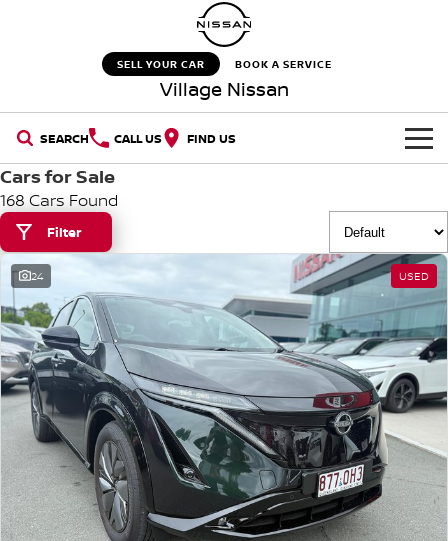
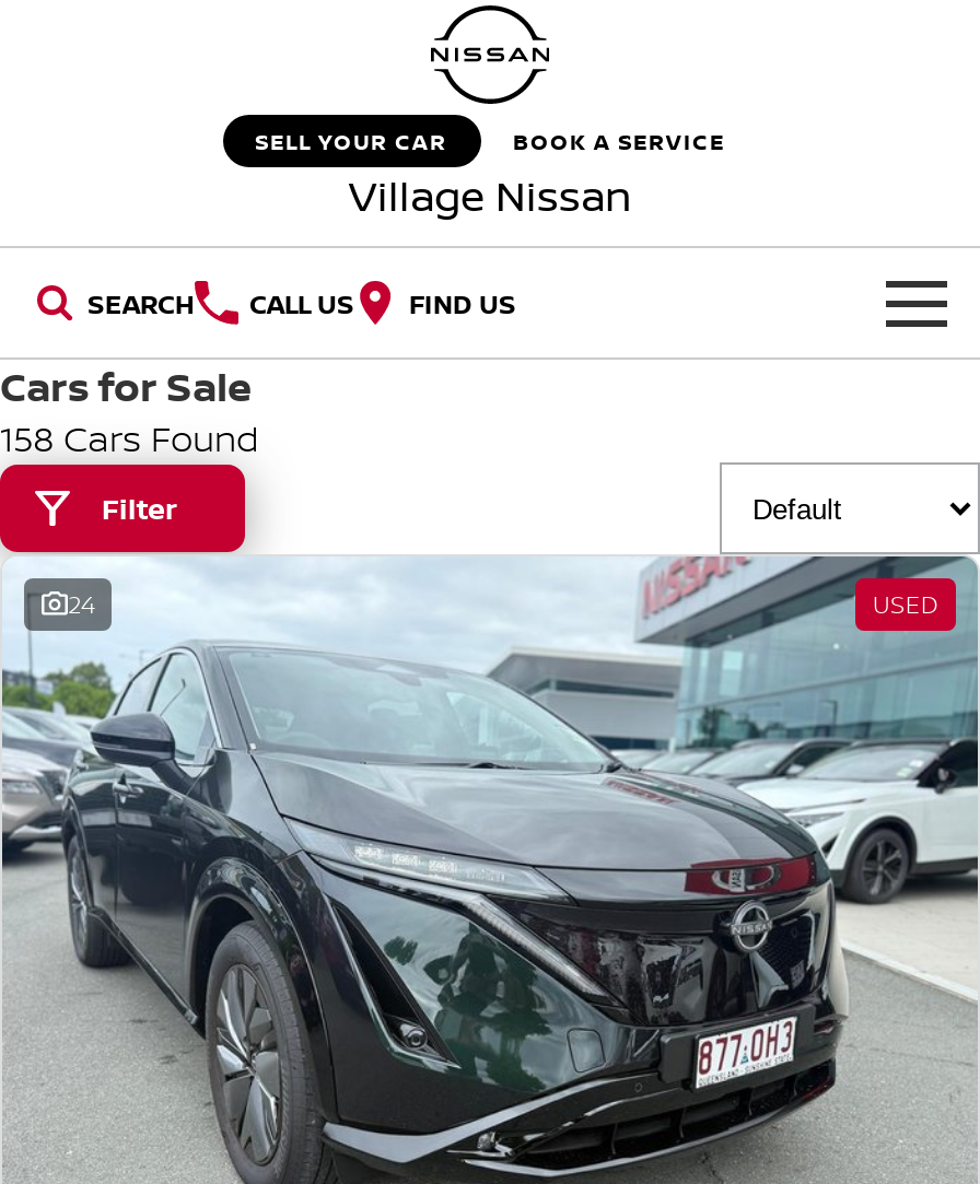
[0,189,118,211] 168 Cars Found -> [0,414,258,462] 158 Cars Found

